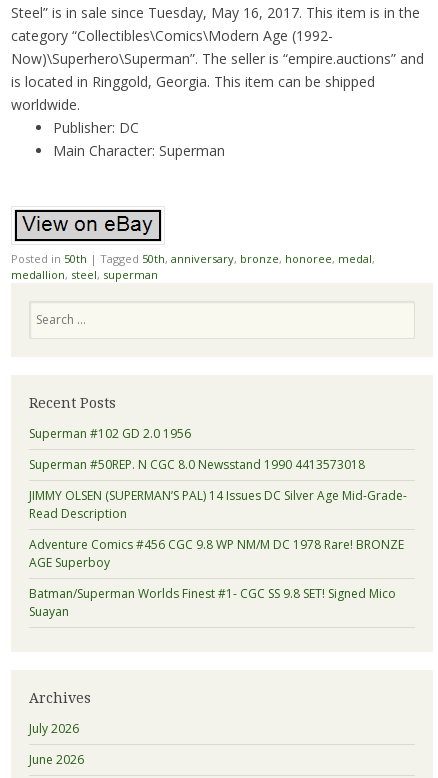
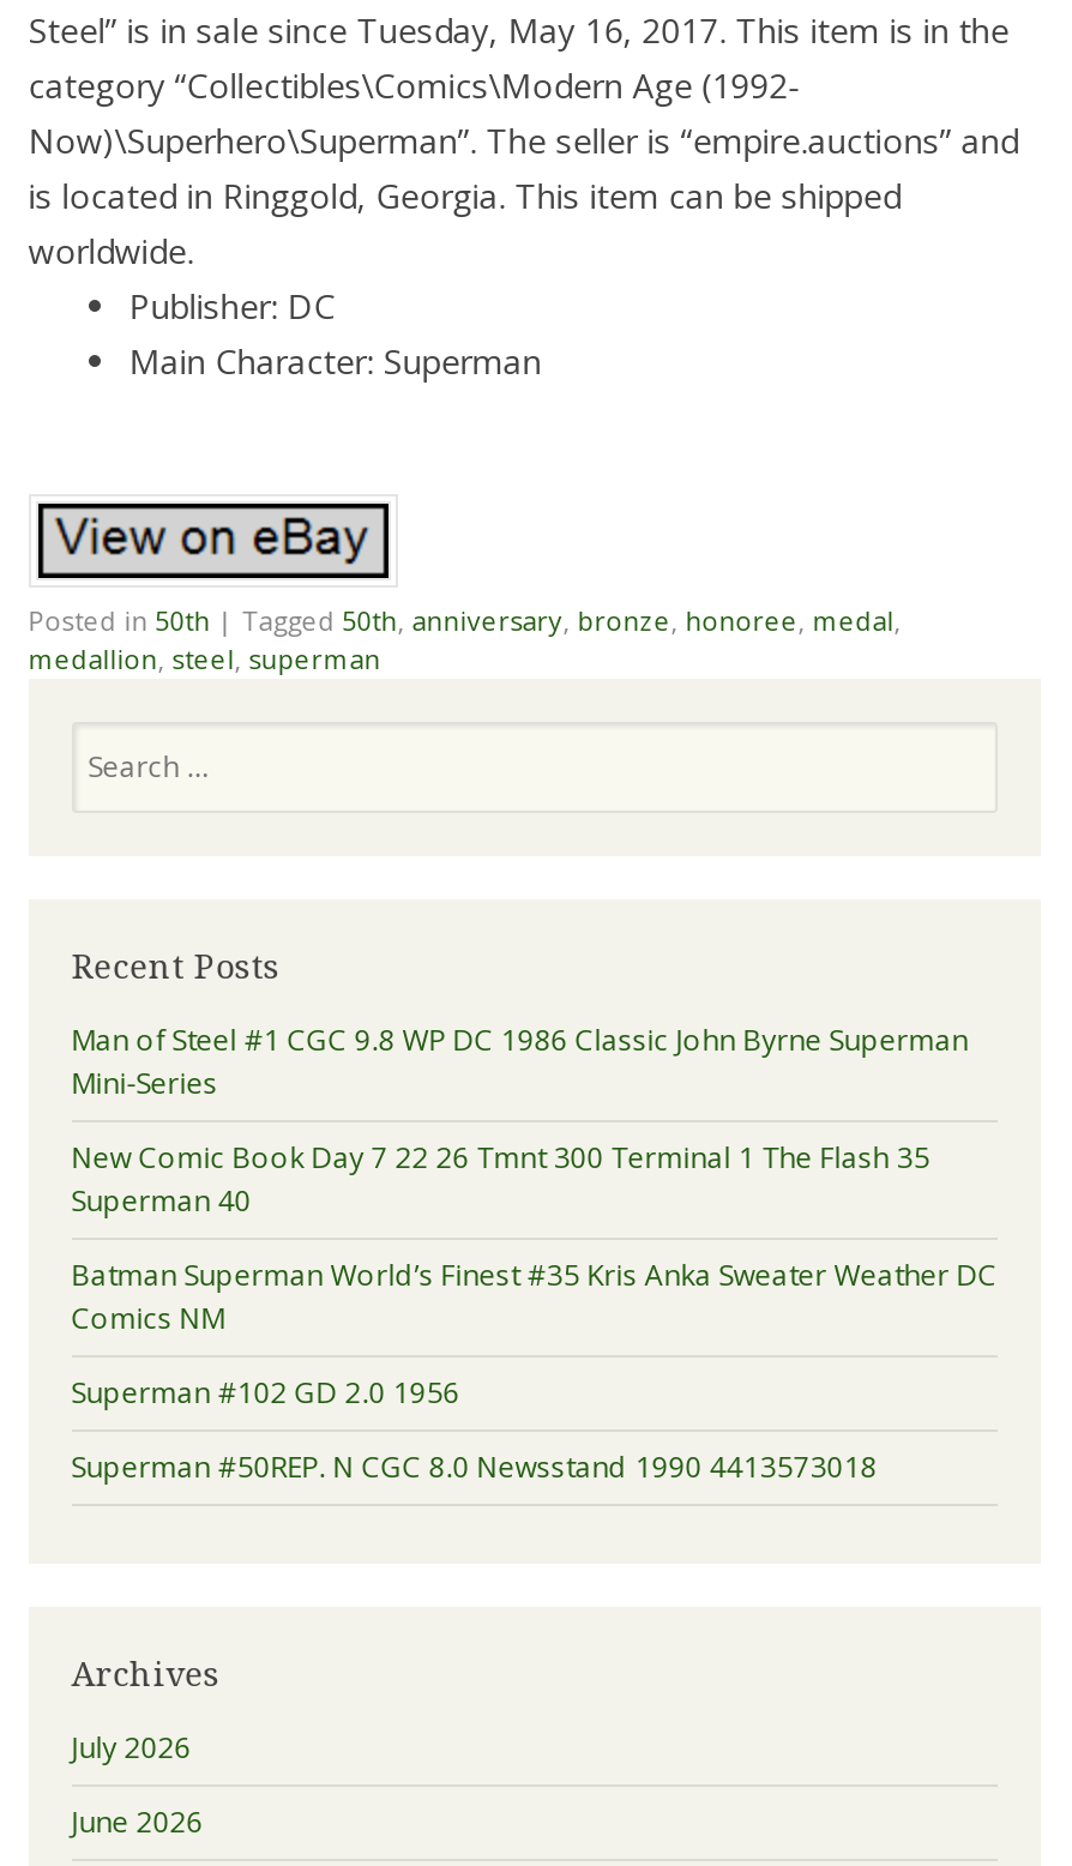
none -> [71,1020,997,1339] Man of Steel #1 CGC 9.8 WP DC 1986 Classic John Byrne Superman | Mini-Series | New Comic Book Day 7 22 26 Tmnt 300 Terminal 1 The Flash 35 | Superman 40 | Batman Superman World’s Finest #35 Kris Anka Sweater Weather DC | Comics NM
moved [29,425,365,473] -> [71,1372,877,1488]: Superman #102 GD 2.0 1956 | Superman #50REP. N CGC 8.0 Newsstand 1990 4413573018
[29,487,407,620] JIMMY OLSEN (SUPERMAN’S PAL) 14 Issues DC Silver Age Mid-Grade- | Read Description | Adventure Comics #456 CGC 9.8 WP NM/M DC 1978 Rare! BRONZE | AGE Superboy | Batman/Superman Worlds Finest #1- CGC SS 9.8 SET! Signed Mico | Suayan -> none

